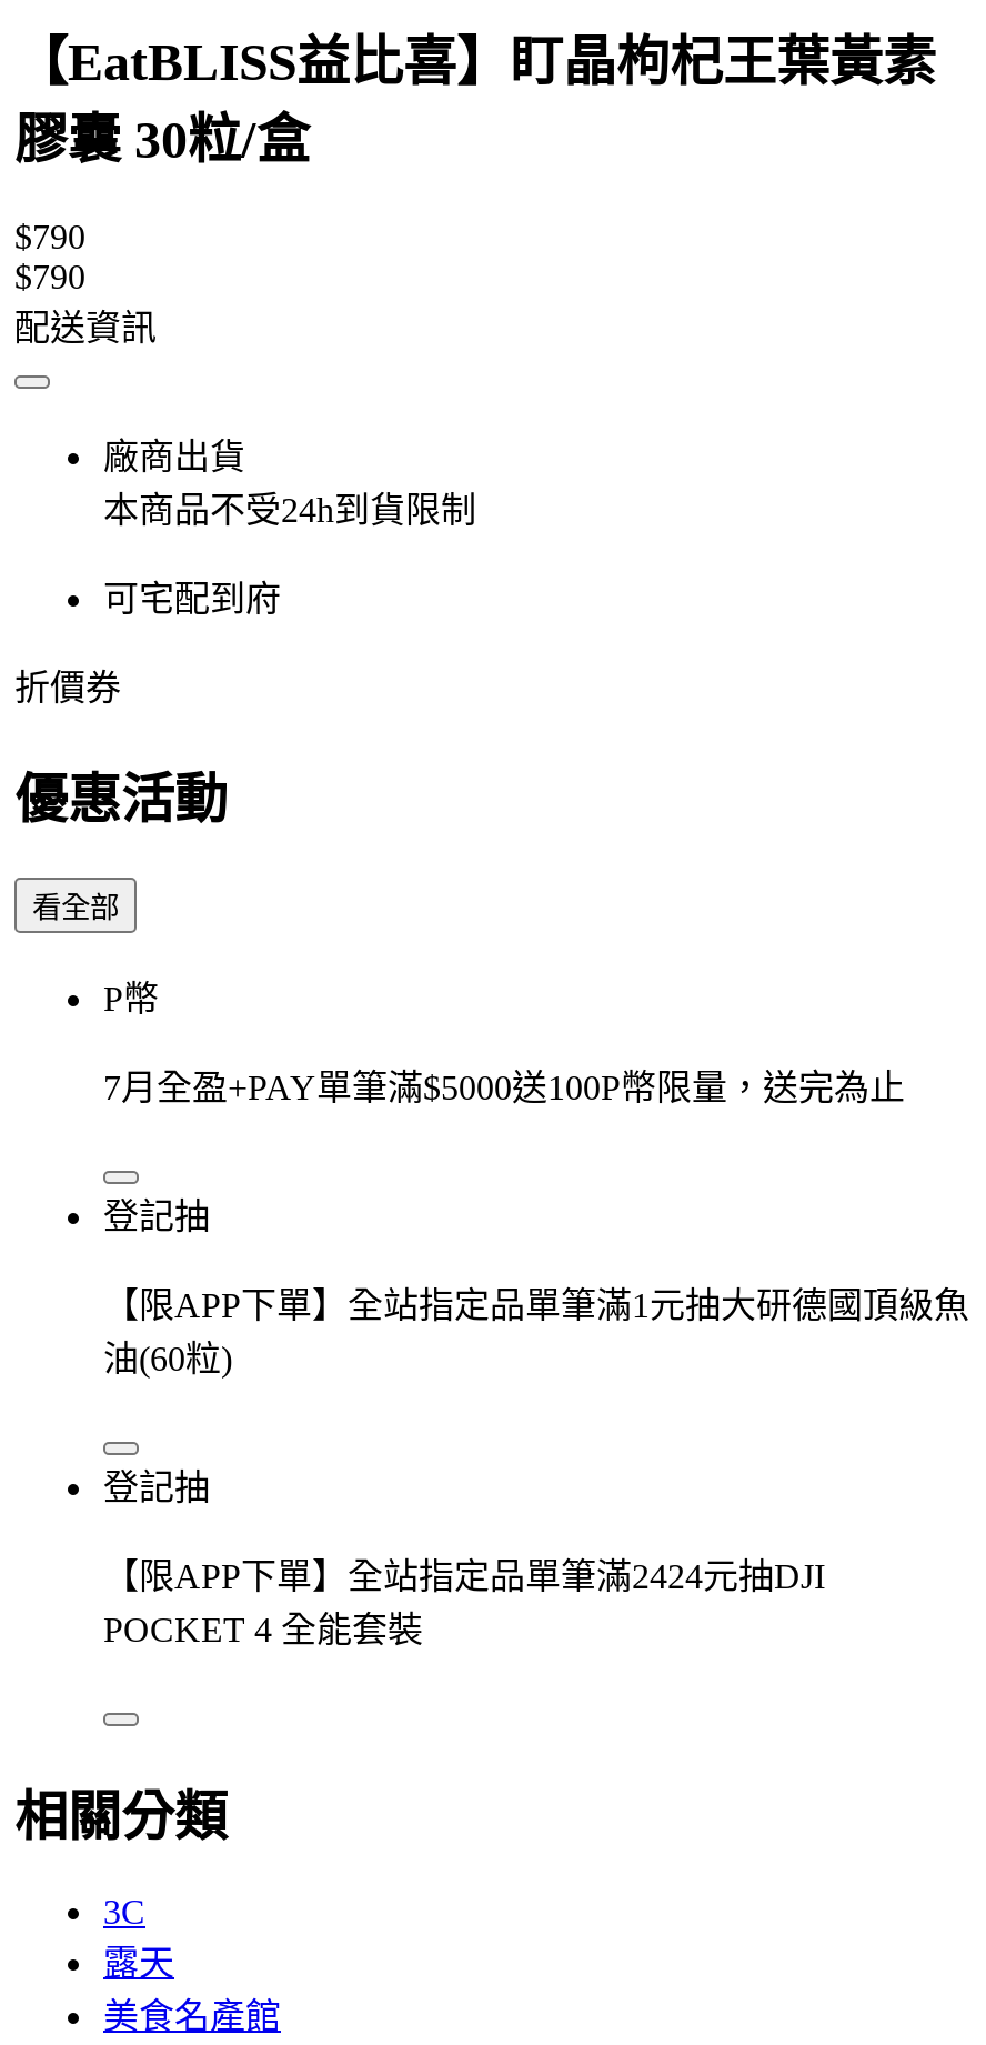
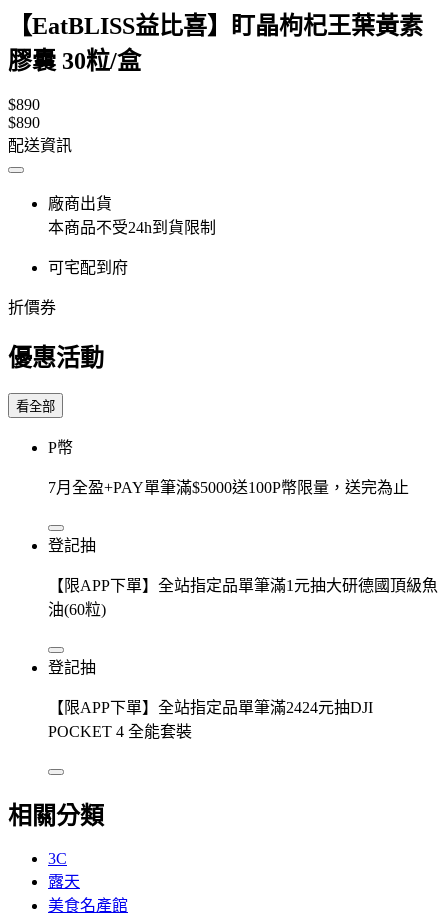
[14,217,85,255] $790 -> [8,96,40,113] $890
[14,257,85,295] $790 -> [8,114,40,131] $890

